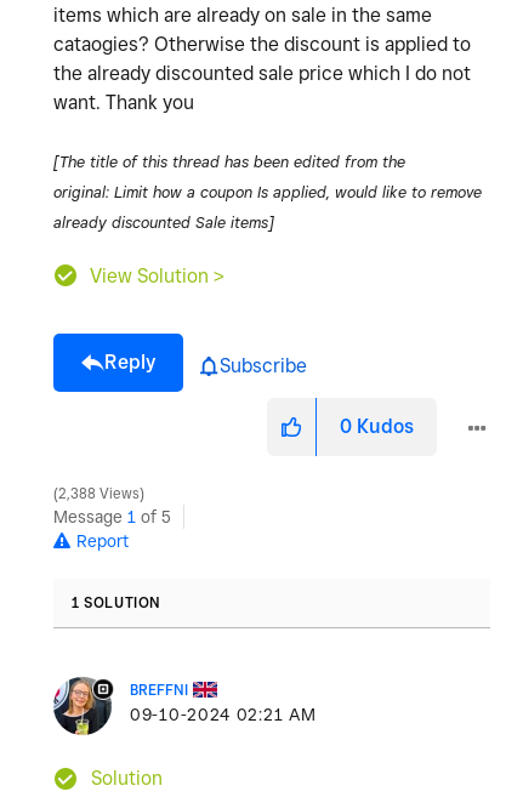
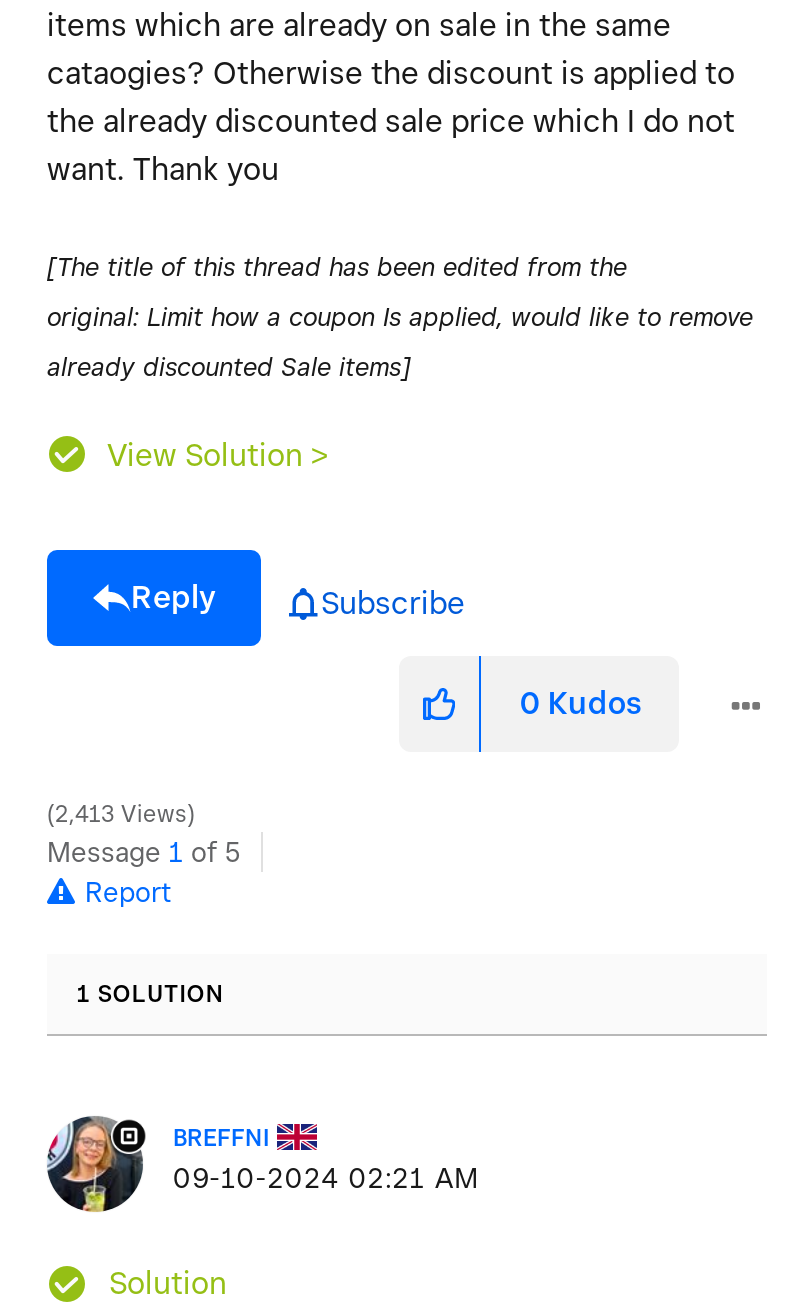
[55,486,143,503] 2,388 Views -> [49,801,193,829] 2,413 Views

